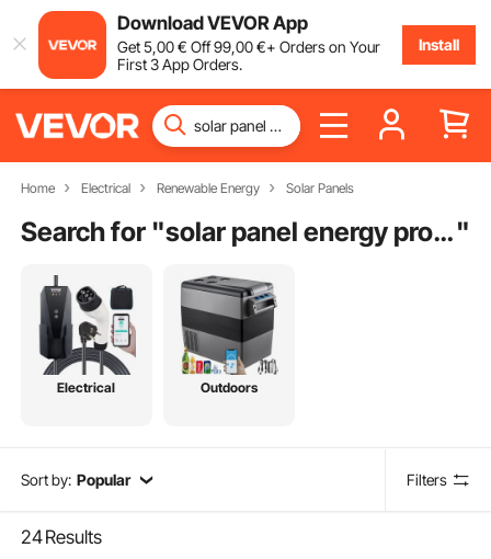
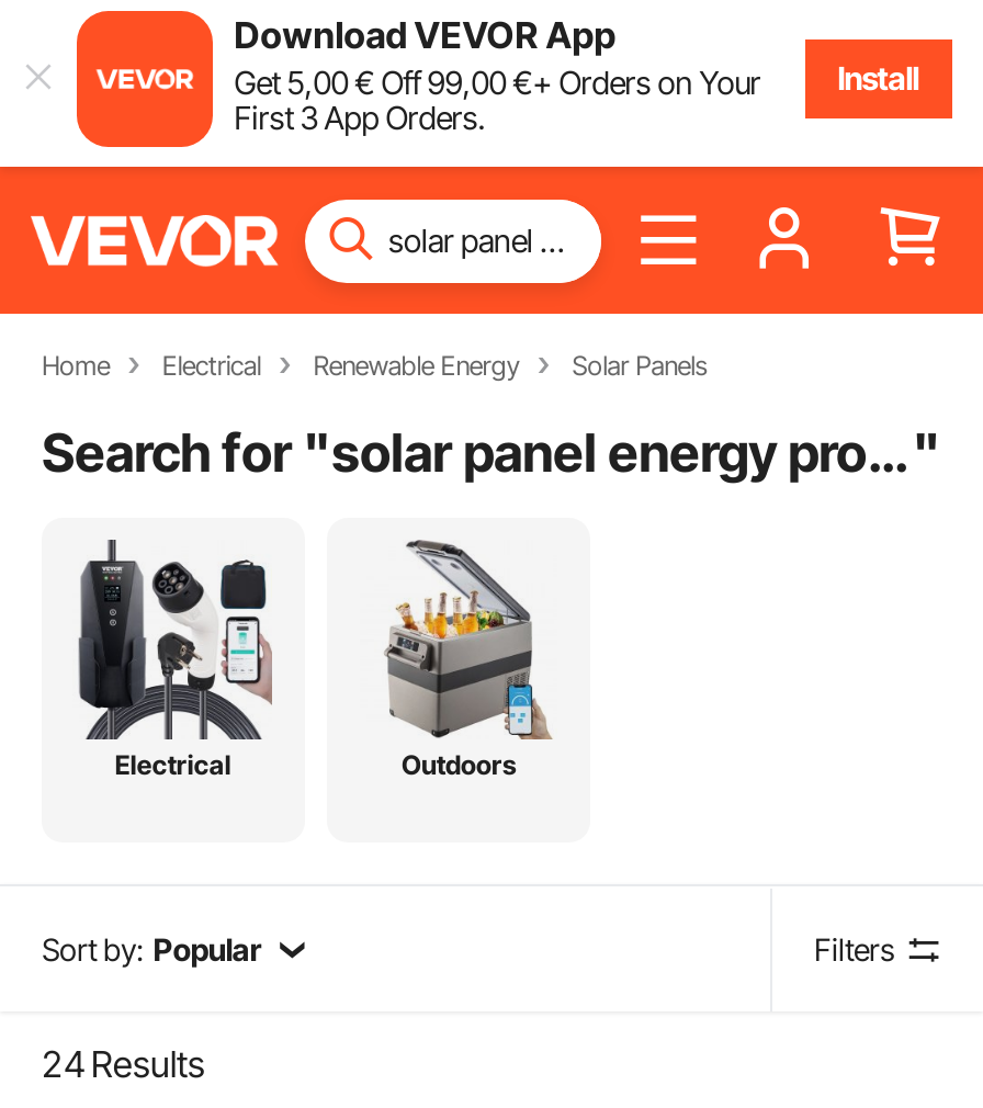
[180,277,278,376] [image] -> [362,546,555,742] [image]

